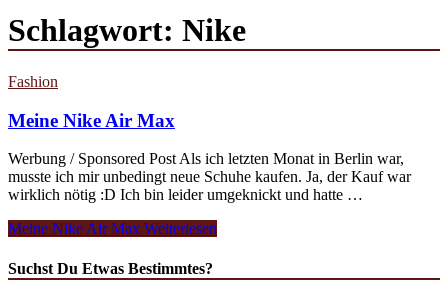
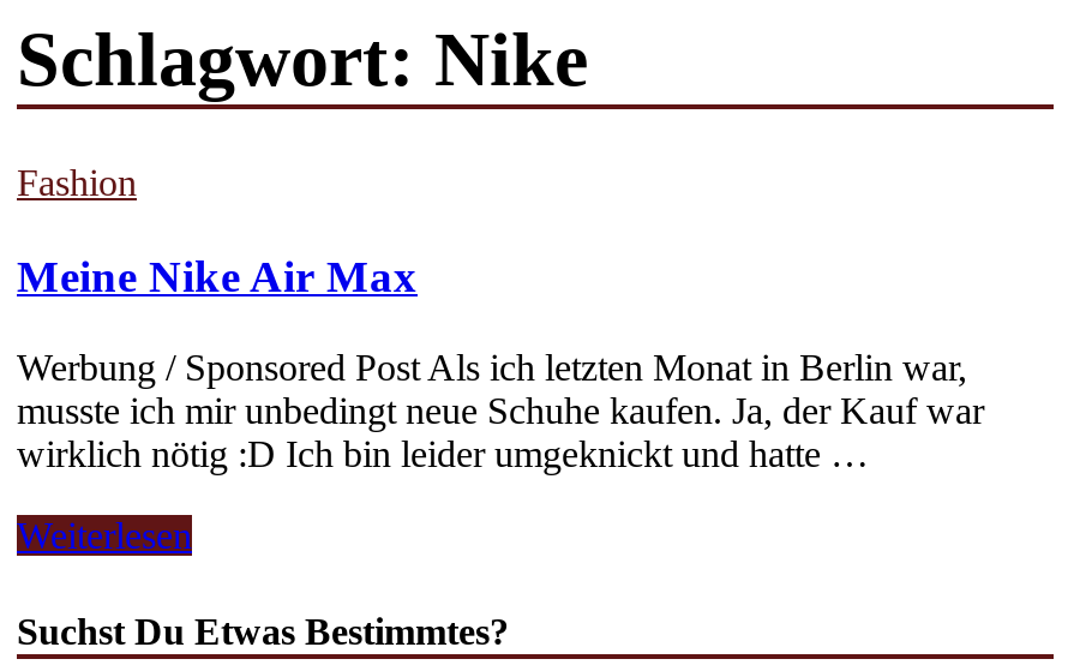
[8,220,217,237] Meine Nike Air MaxWeiterlesen -> [17,515,192,556] Weiterlesen

